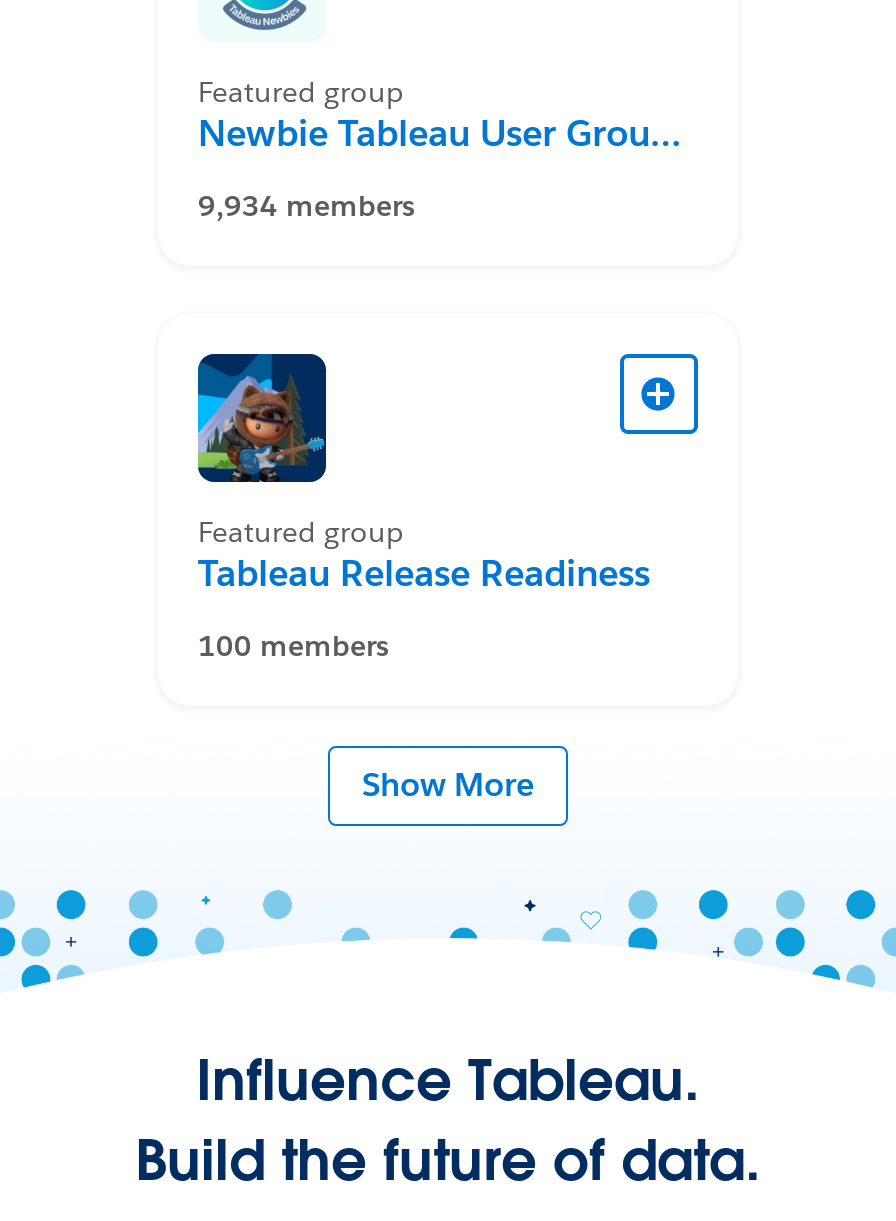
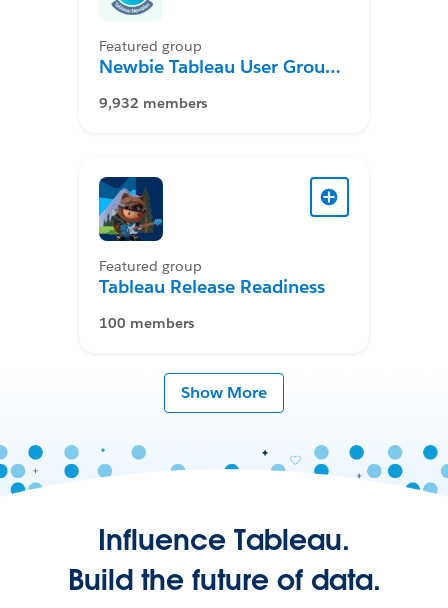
[198,188,414,224] 9,934 members -> [99,94,207,112] 9,932 members

